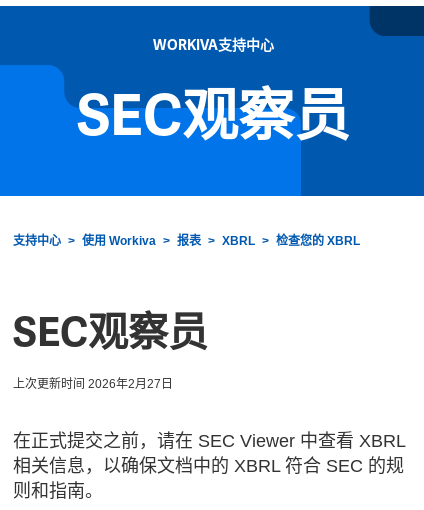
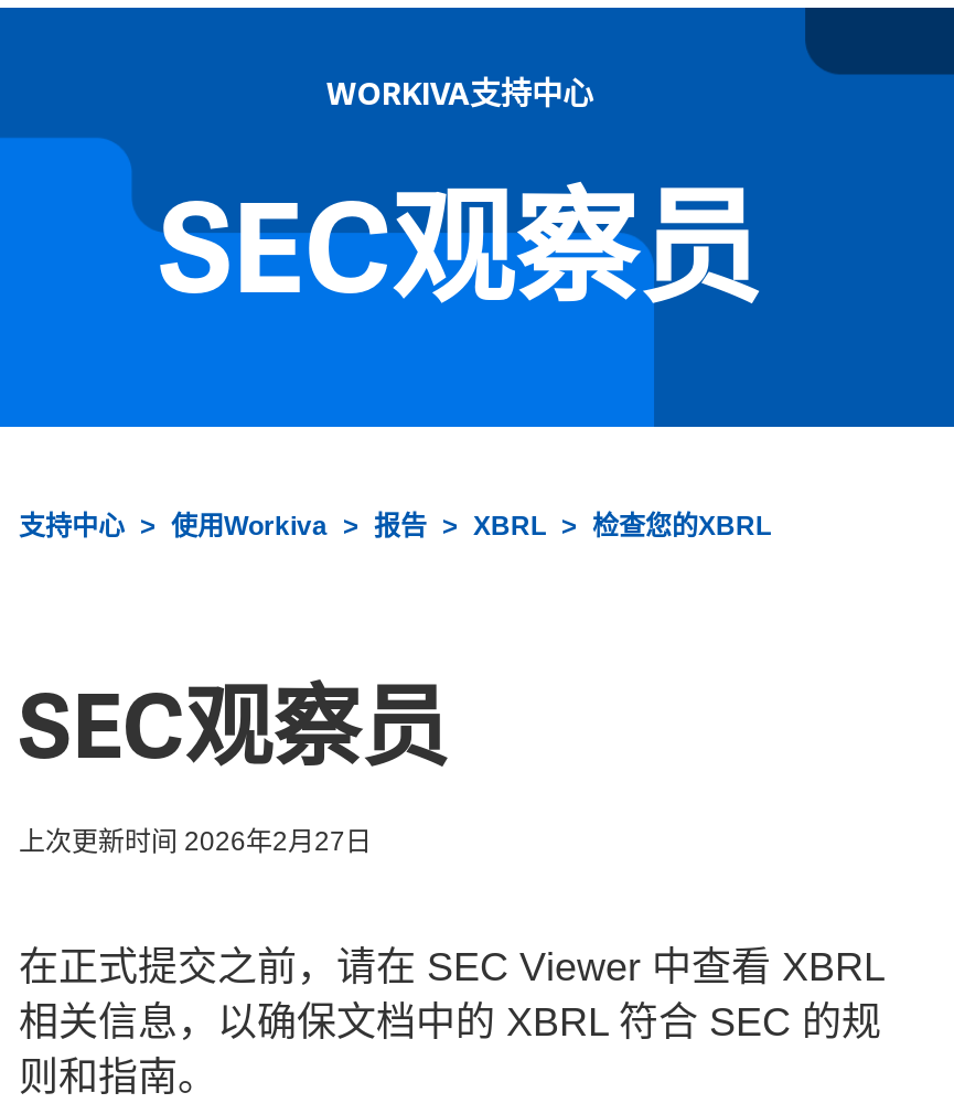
[82,234,156,248] 使用 Workiva -> [171,511,328,542] 使用Workiva
[177,234,201,248] 报表 -> [374,511,427,542] 报告
[276,234,360,248] 检查您的 XBRL -> [592,511,771,542] 检查您的XBRL

